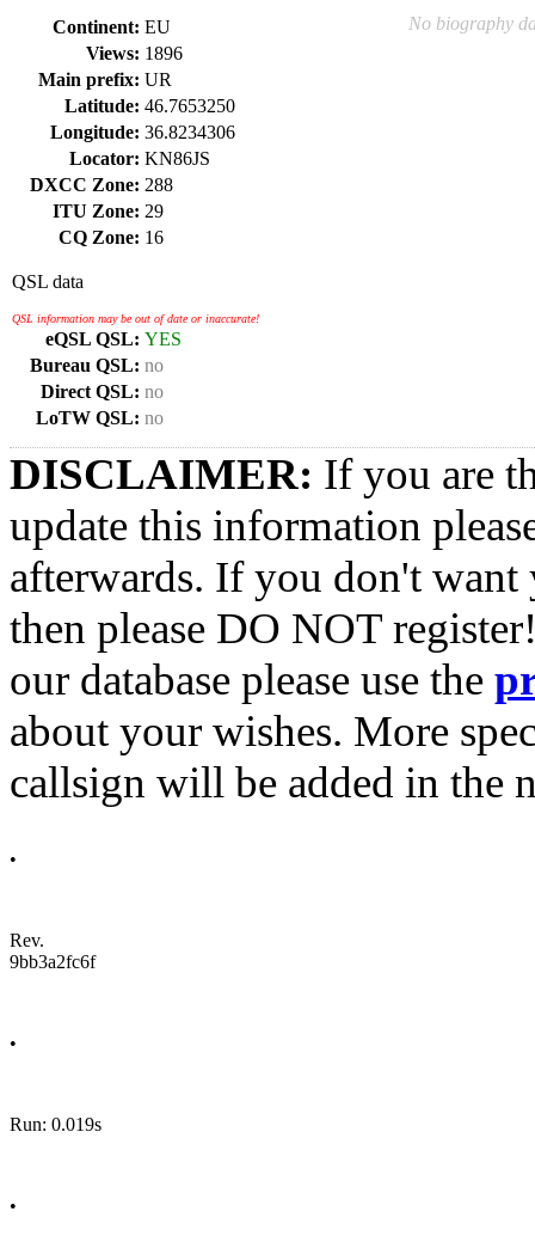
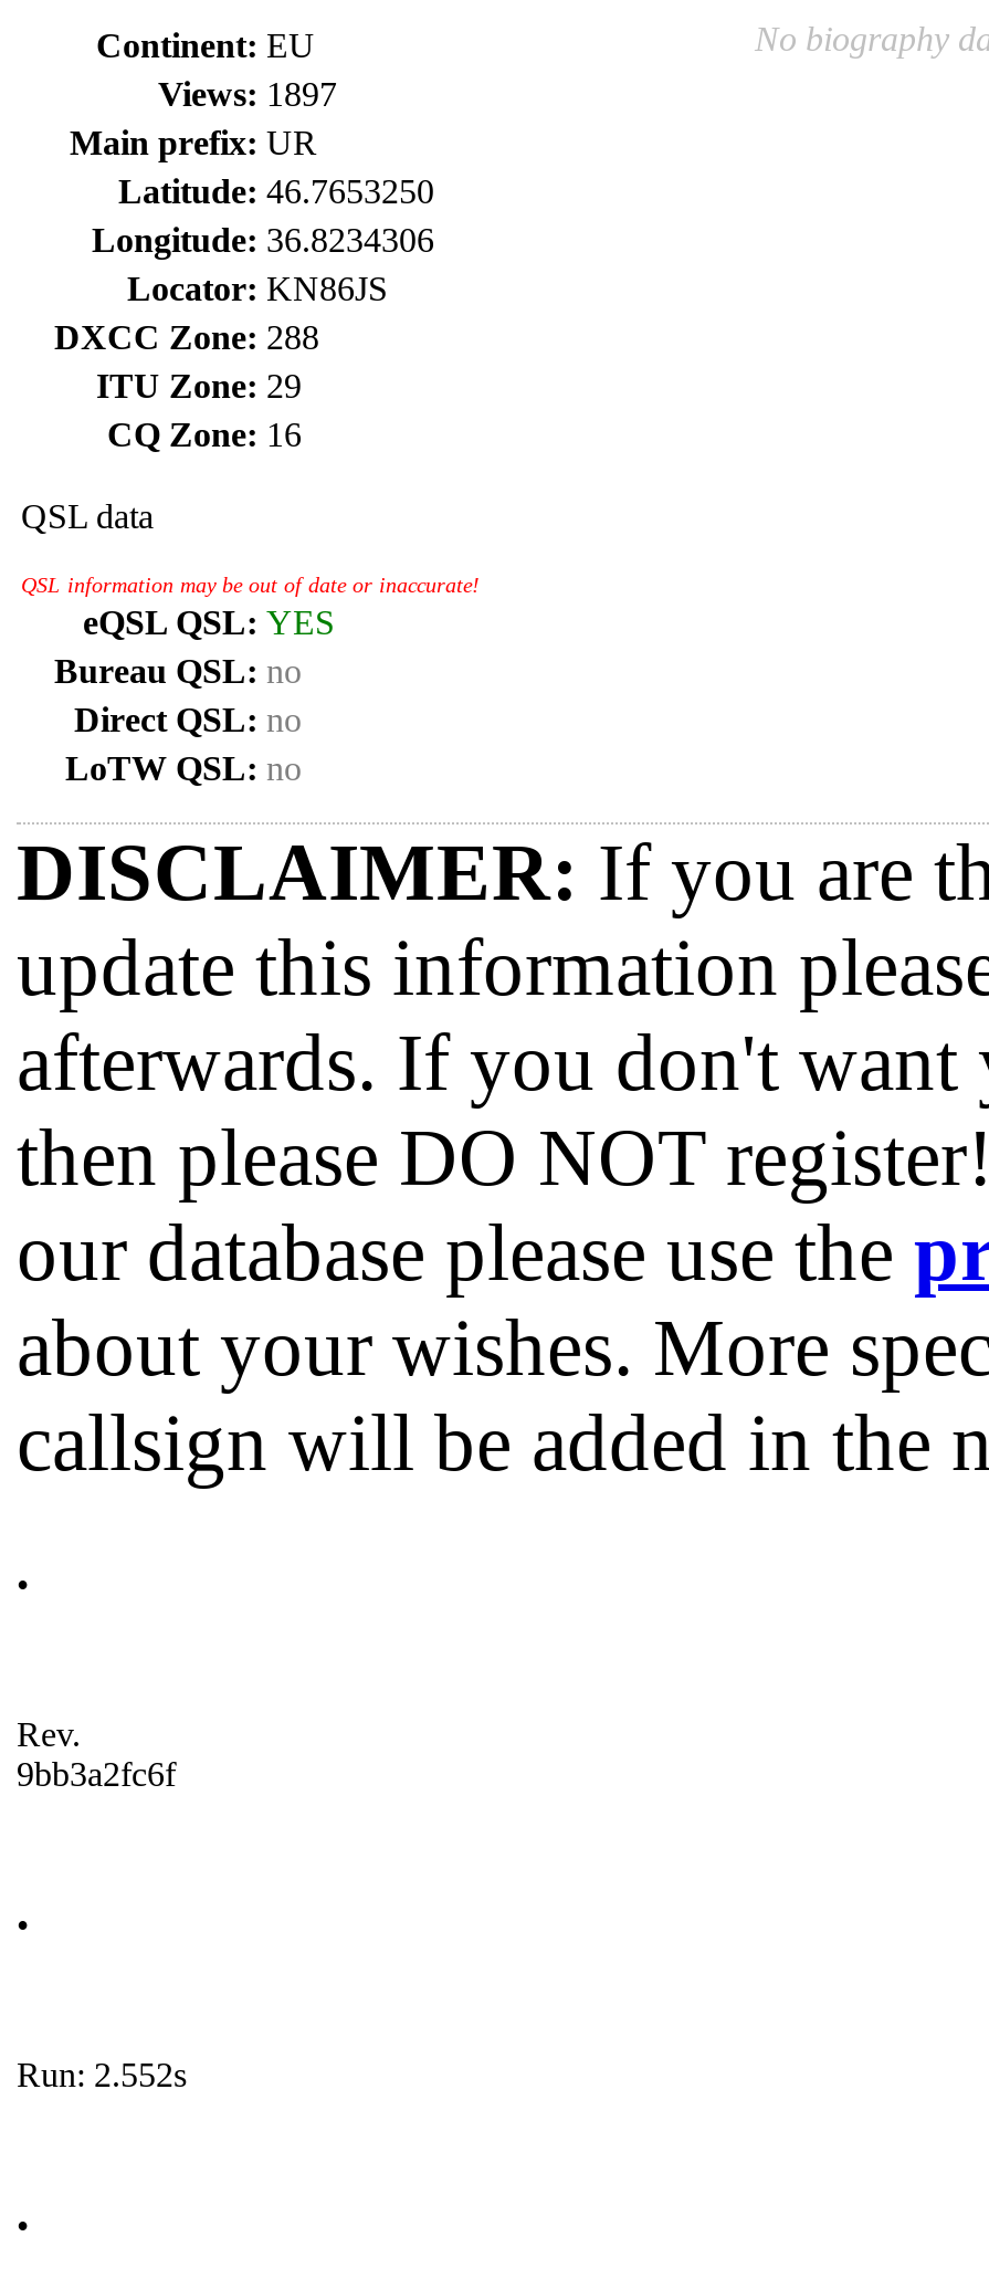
[86,43,183,63] Views: 1896 -> [158,75,337,113] Views: 1897
[10,1114,102,1134] Run: 0.019s -> [17,2056,187,2093] Run: 2.552s

